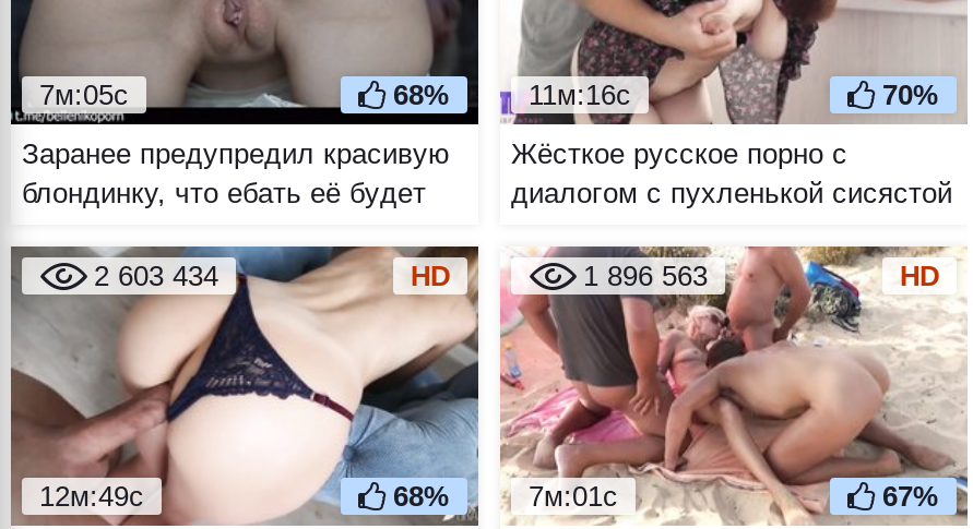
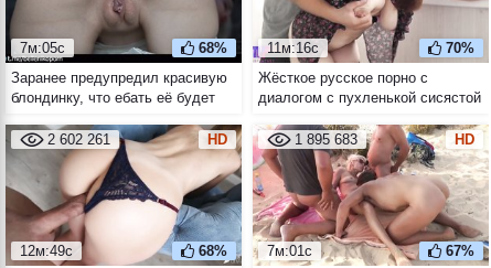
[94,260,218,292] 2 603 434 -> [47,131,110,148] 2 602 261
[583,260,708,292] 1 896 563 -> [295,131,357,148] 1 895 683

